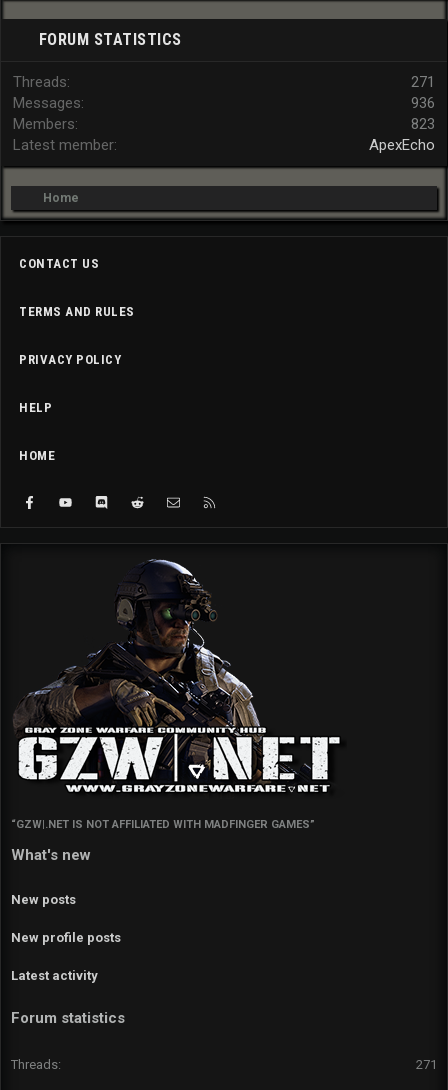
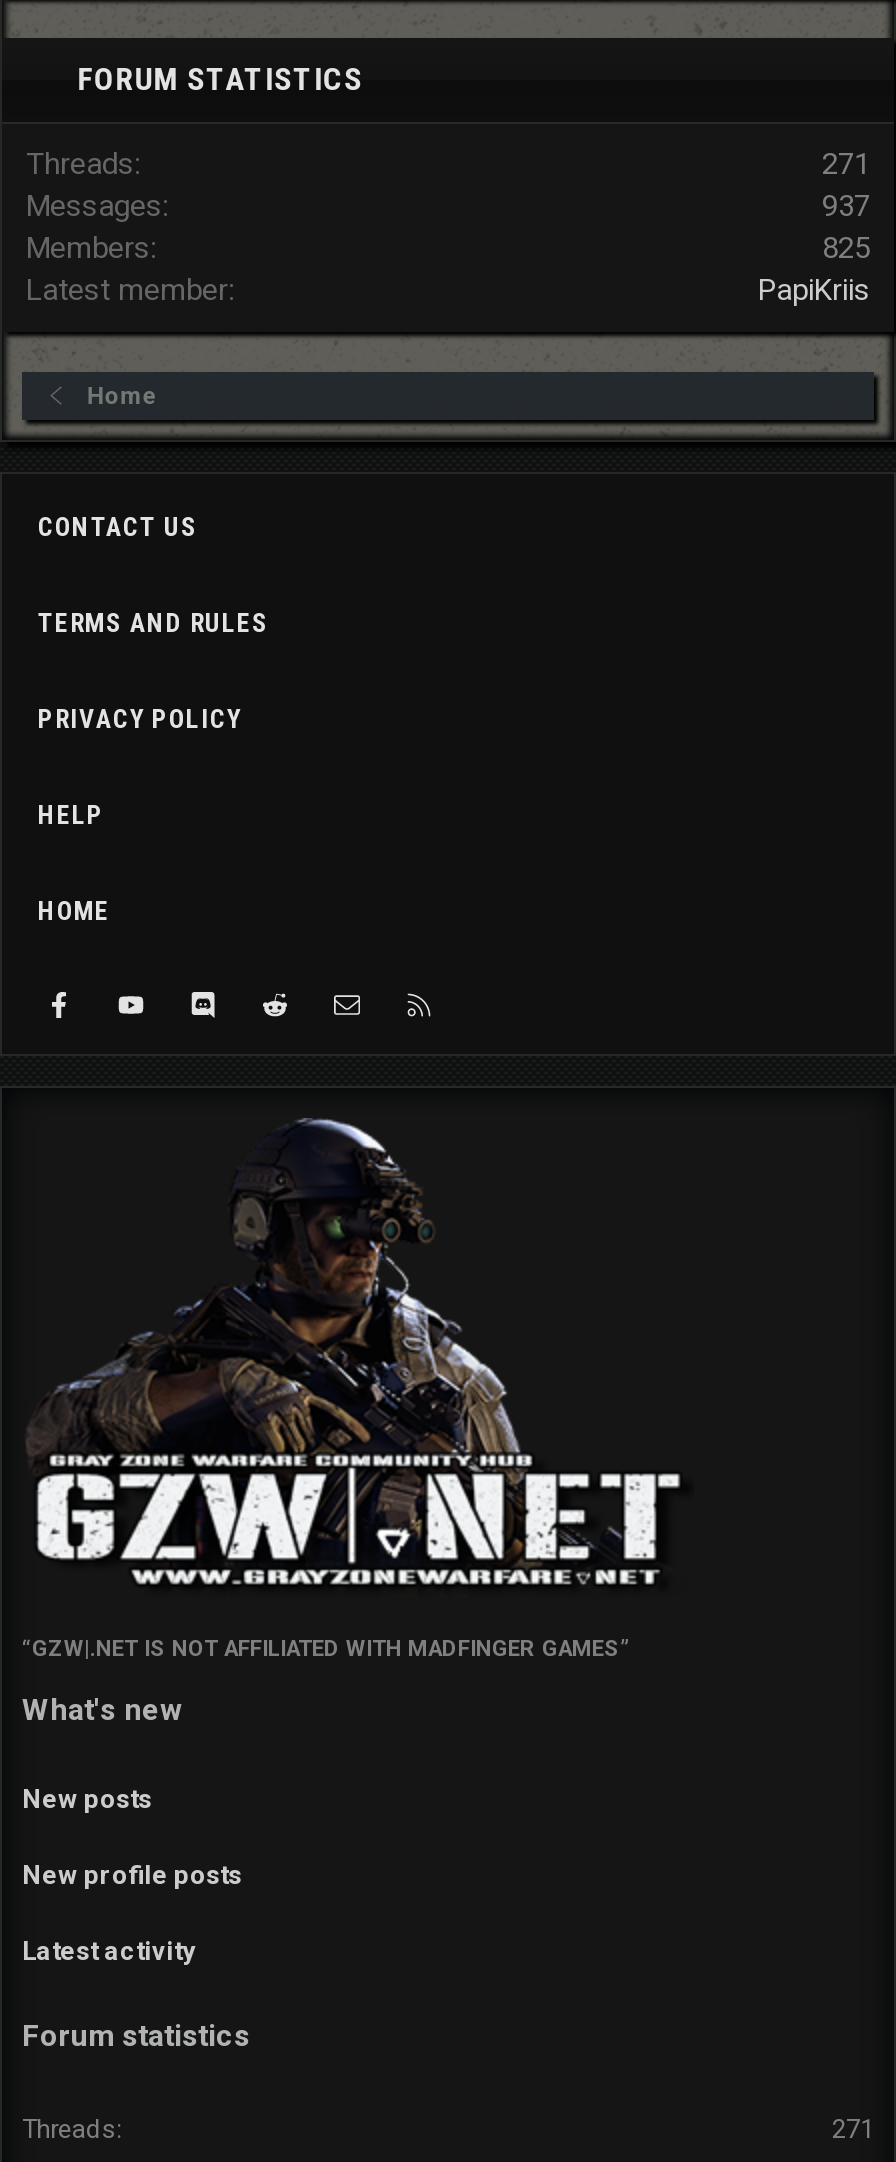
[411,94,435,112] 936 -> [822,188,870,224] 937
[411,115,435,133] 823 -> [822,230,870,266] 825
[369,136,435,154] ApexEcho -> [758,272,870,308] PapiKriis

